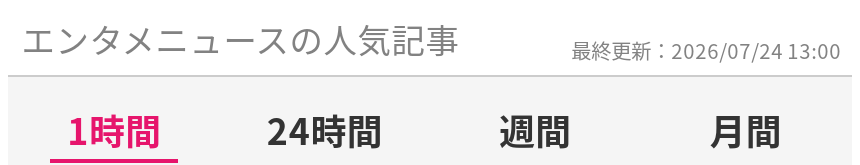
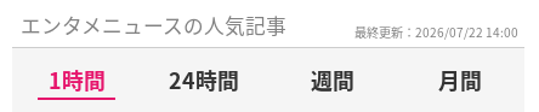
[571,34,841,64] 最終更新：2026/07/24 13:00 -> [354,23,518,41] 最終更新：2026/07/22 14:00

